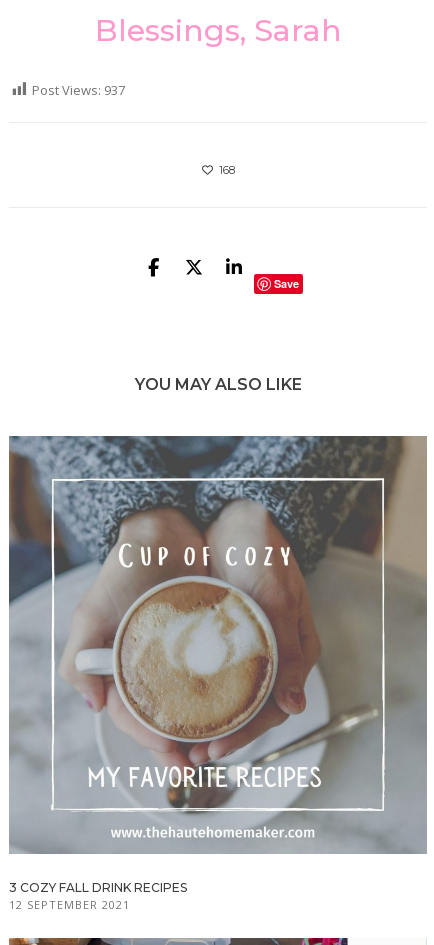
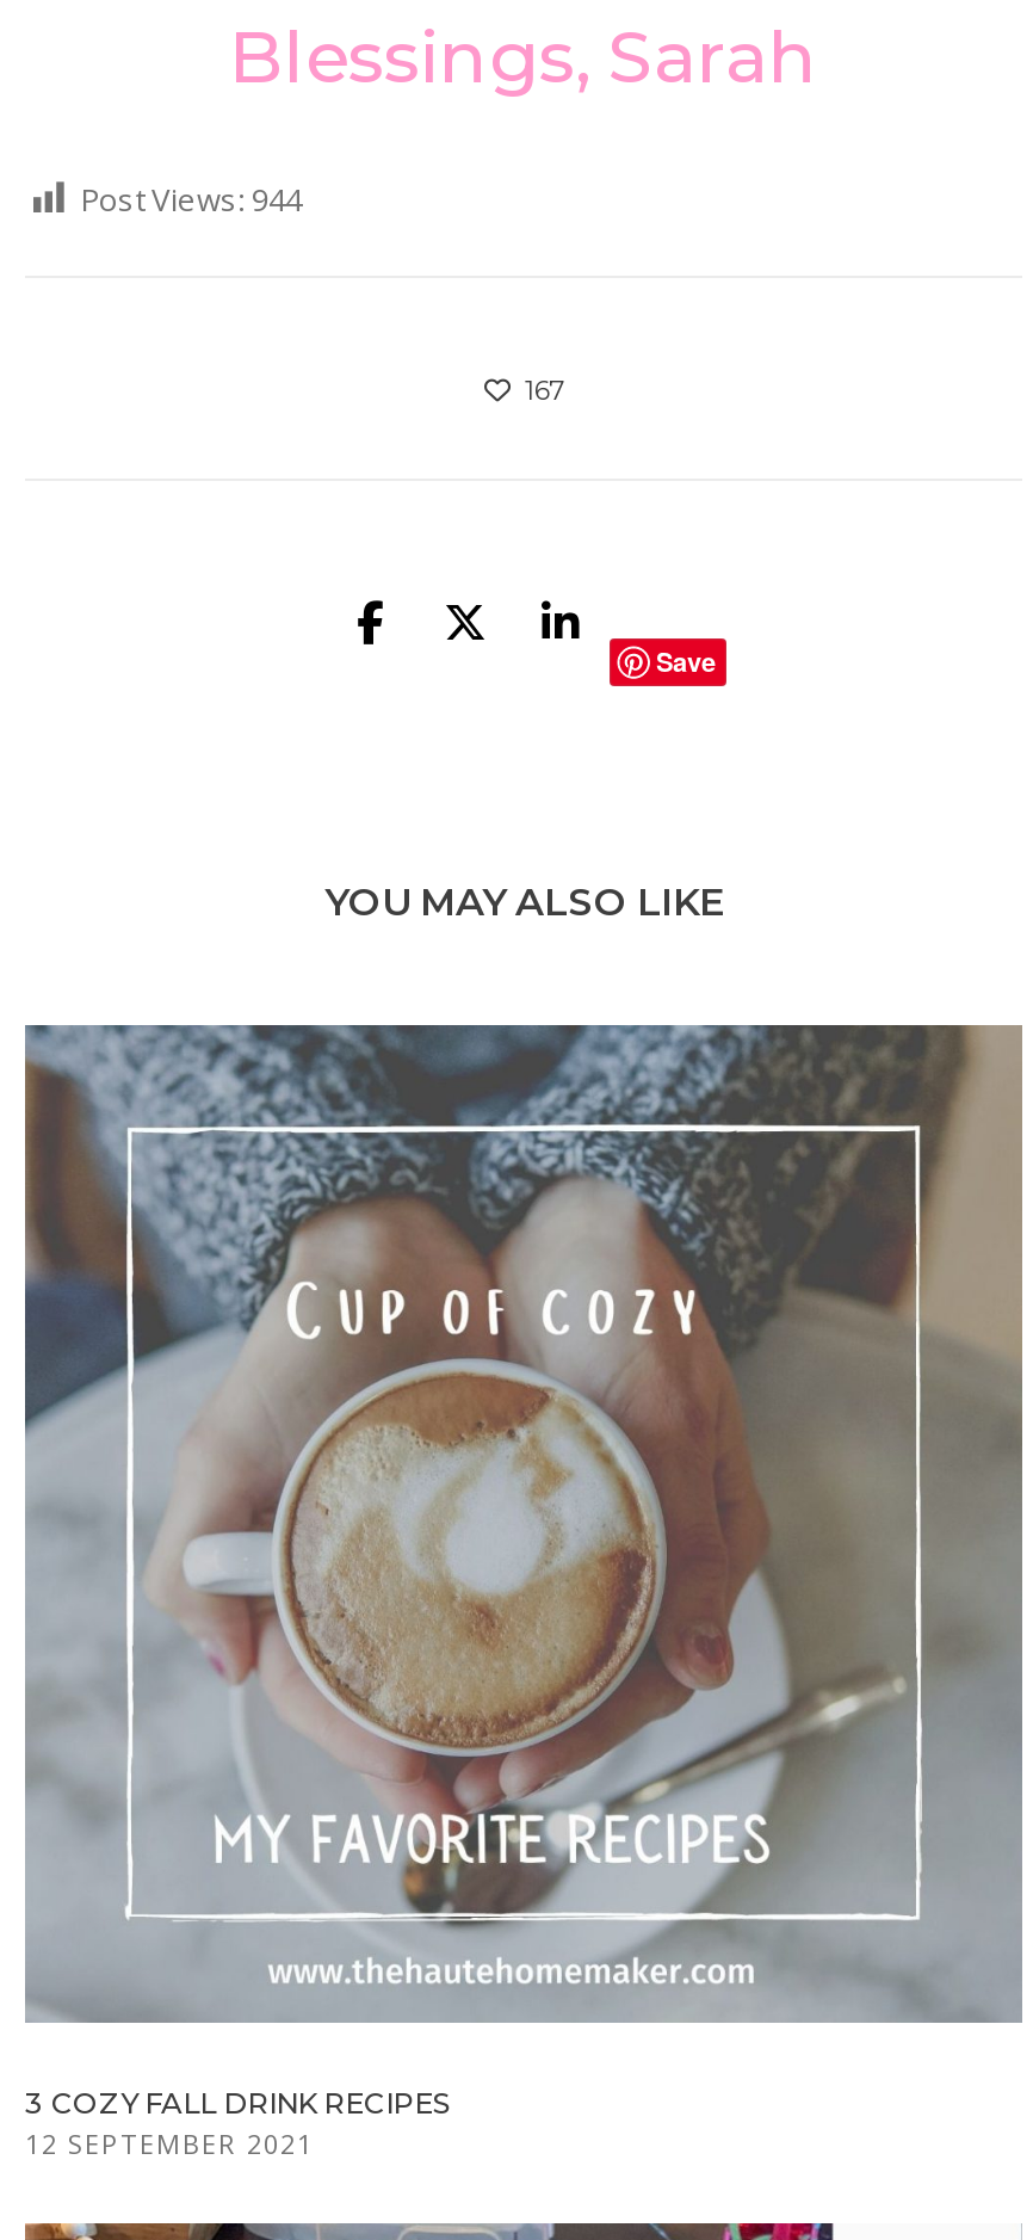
[32,81,125,99] Post Views: 937 -> [80,177,302,220] Post Views: 944
[218,163,234,177] 168 -> [525,373,563,406] 167

